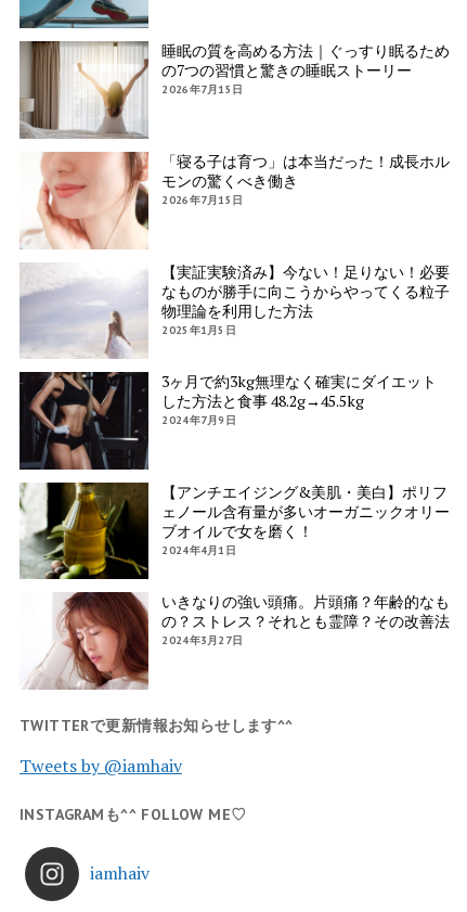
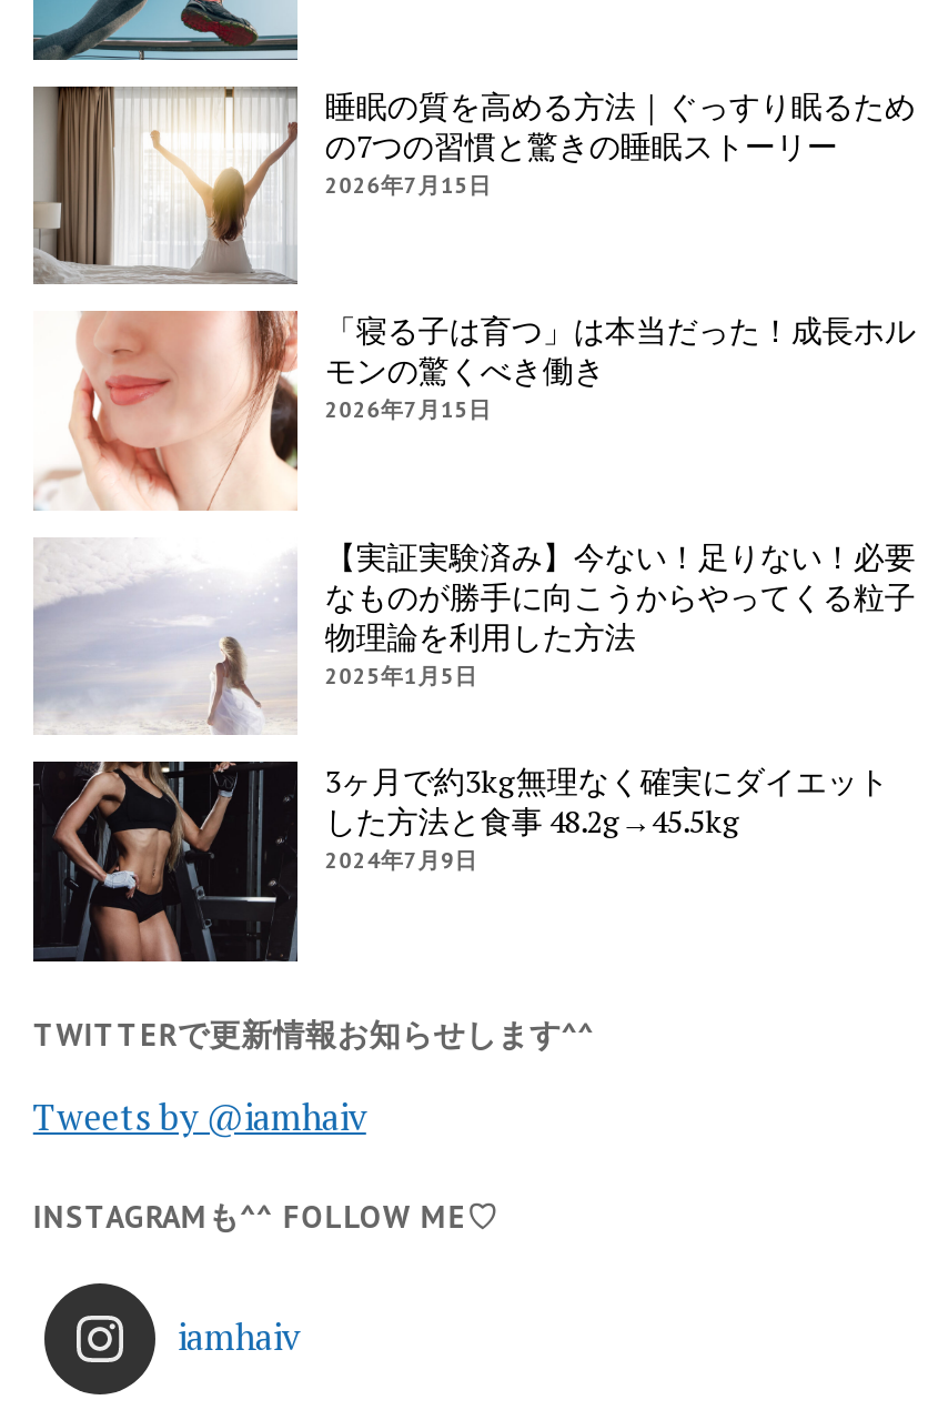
[20,481,450,648] [image] | 【アンチエイジング&美肌・美白】ポリフ | ェノール含有量が多いオーガニックオリー | ブオイルで女を磨く！ | 2024年4月1日 | いきなりの強い頭痛。片頭痛？年齢的なも | の？ストレス？それとも霊障？その改善法 | 2024年3月27日 -> none
[25,592,148,690] [image] -> none

